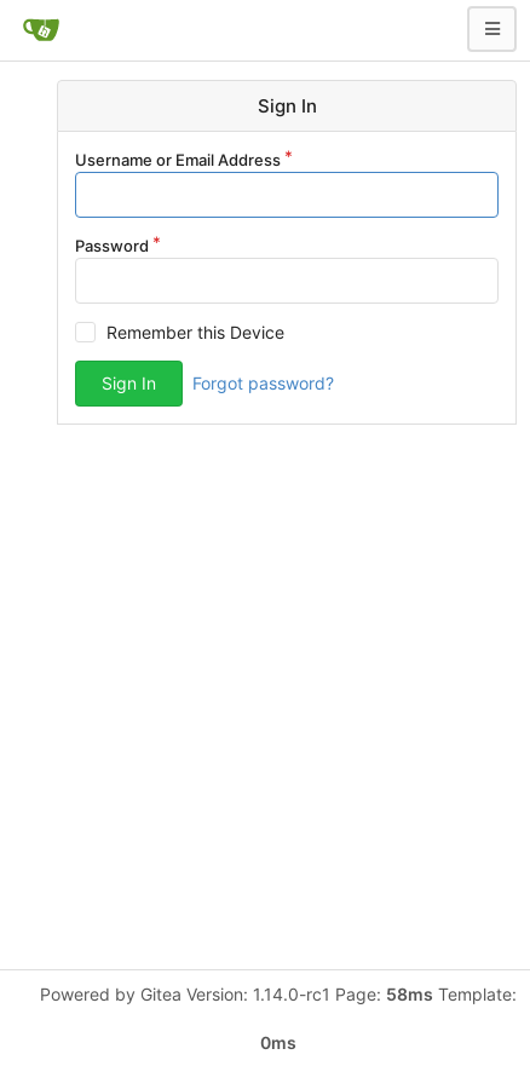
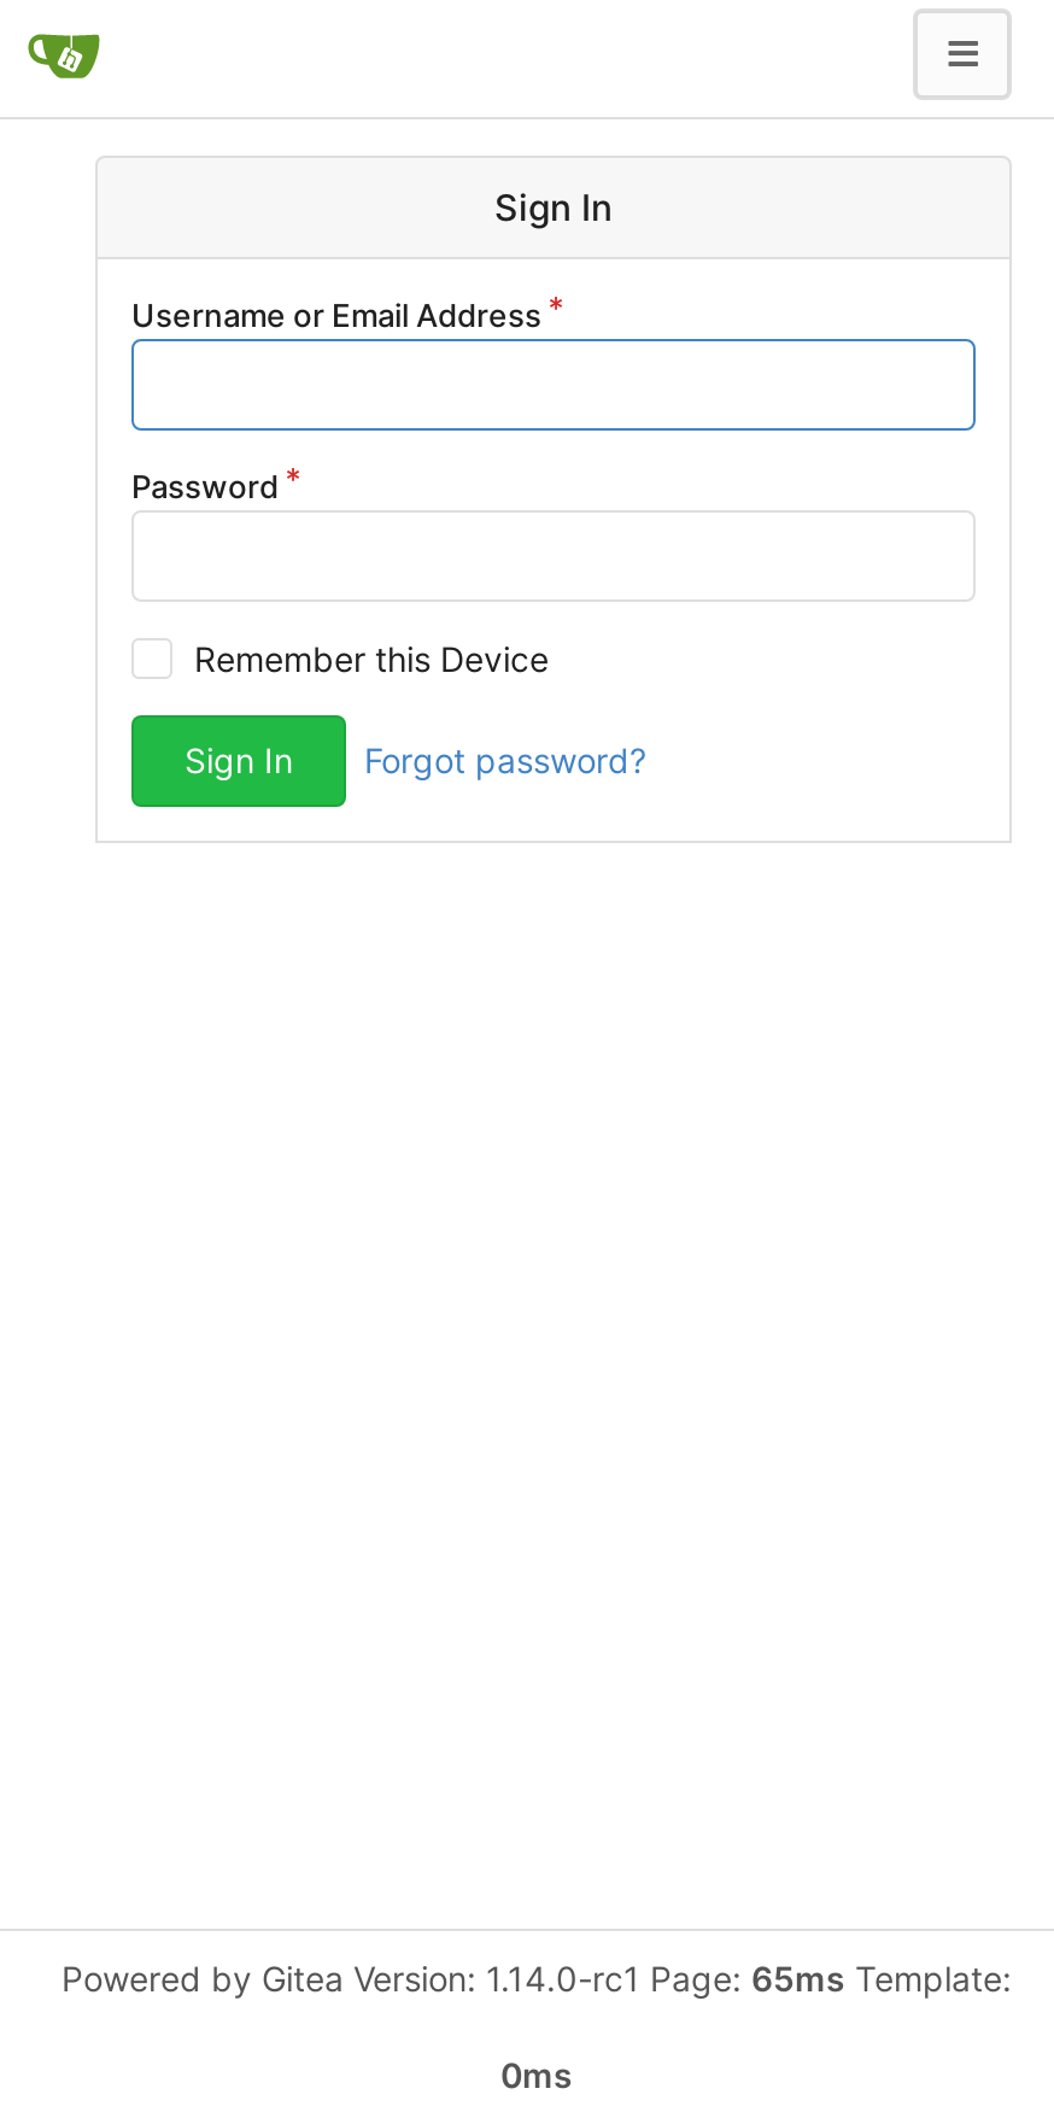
[40,984,517,1004] Powered by Gitea Version: 1.14.0-rc1 Page: 58ms Template: -> [62,1958,1012,1999] Powered by Gitea Version: 1.14.0-rc1 Page: 65ms Template:

